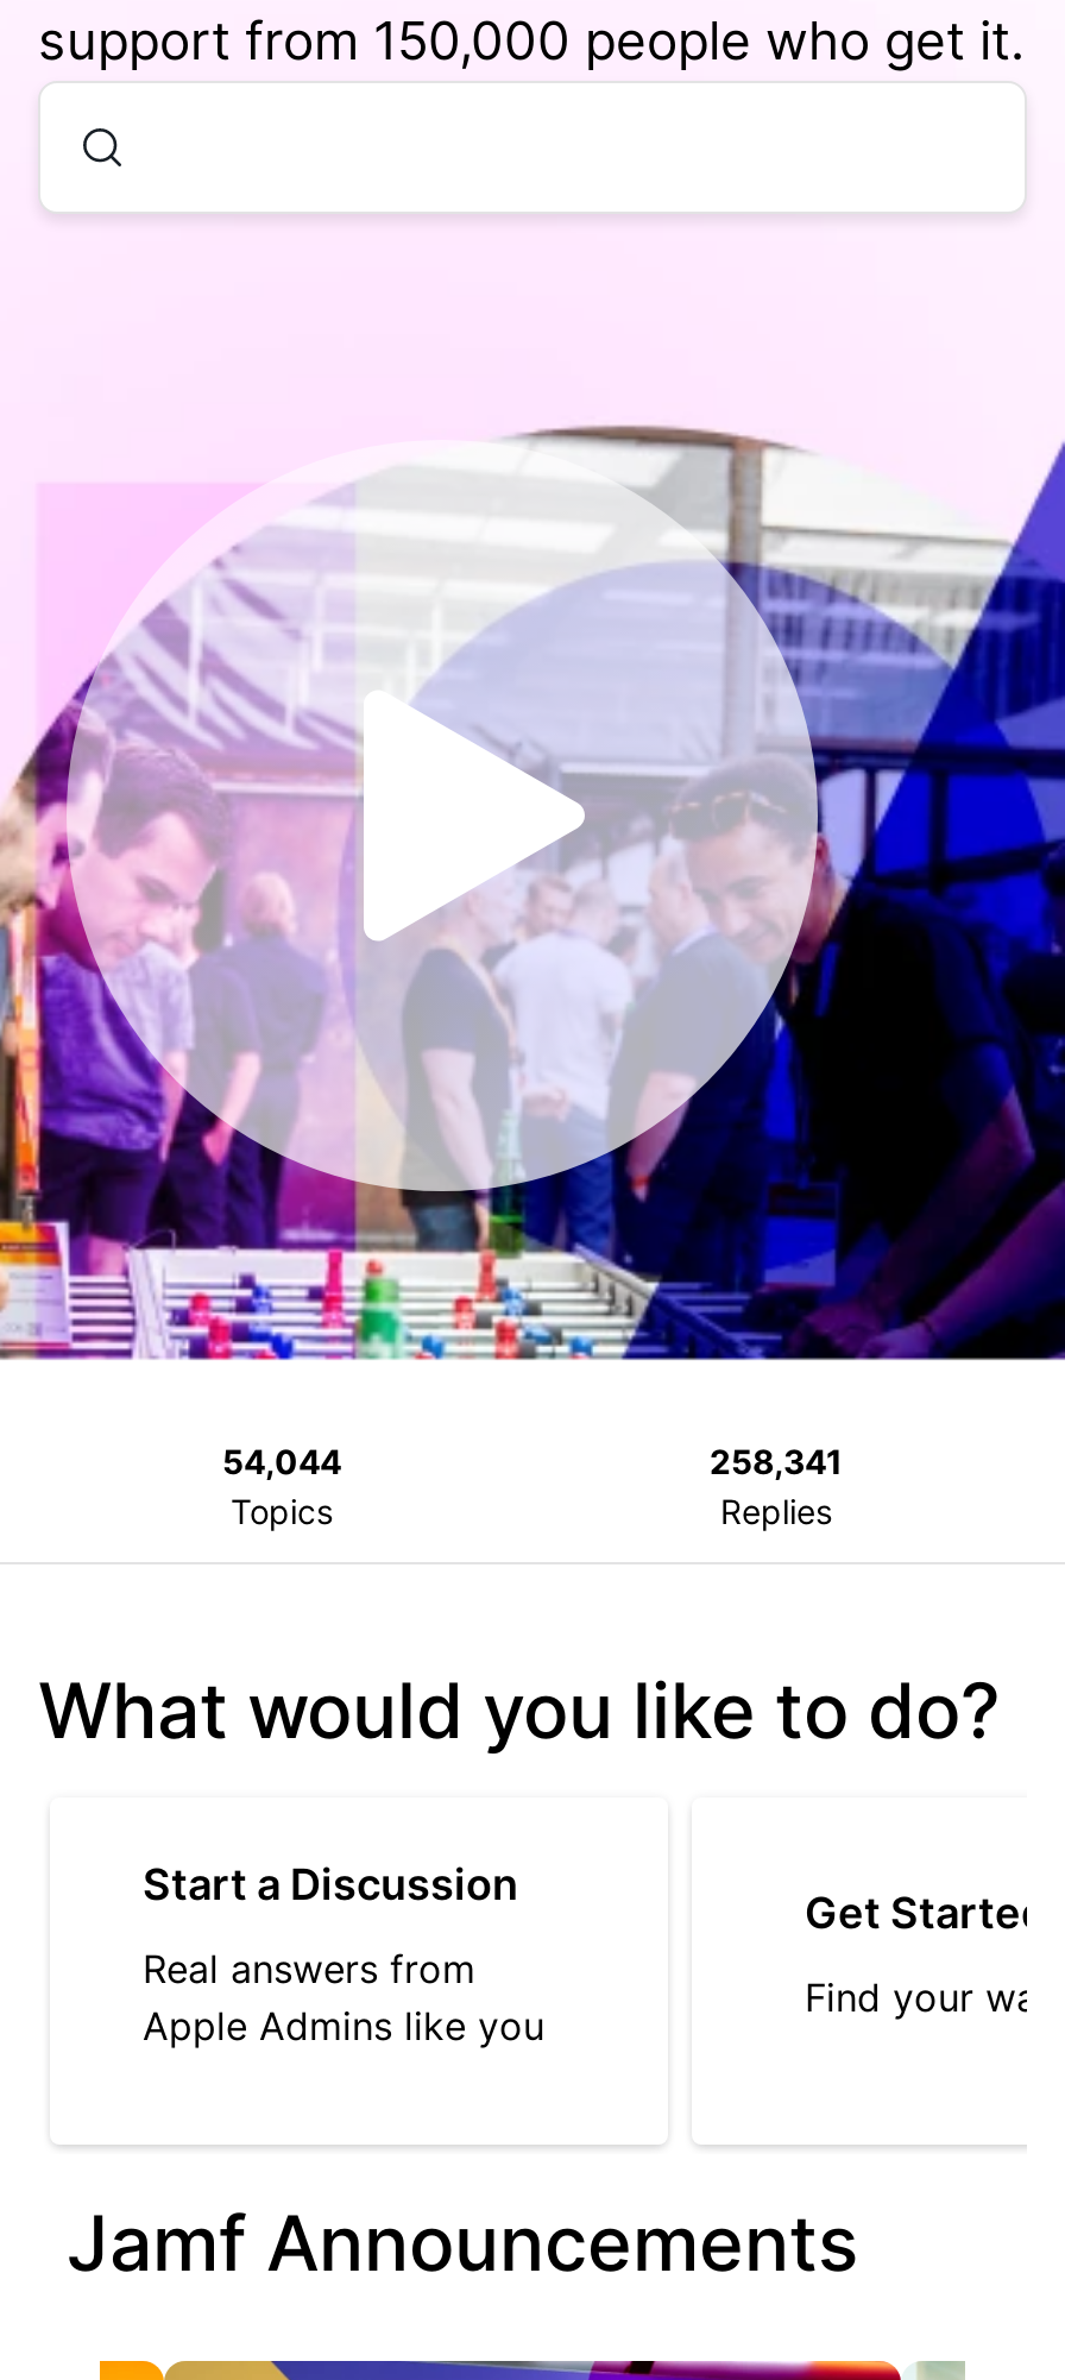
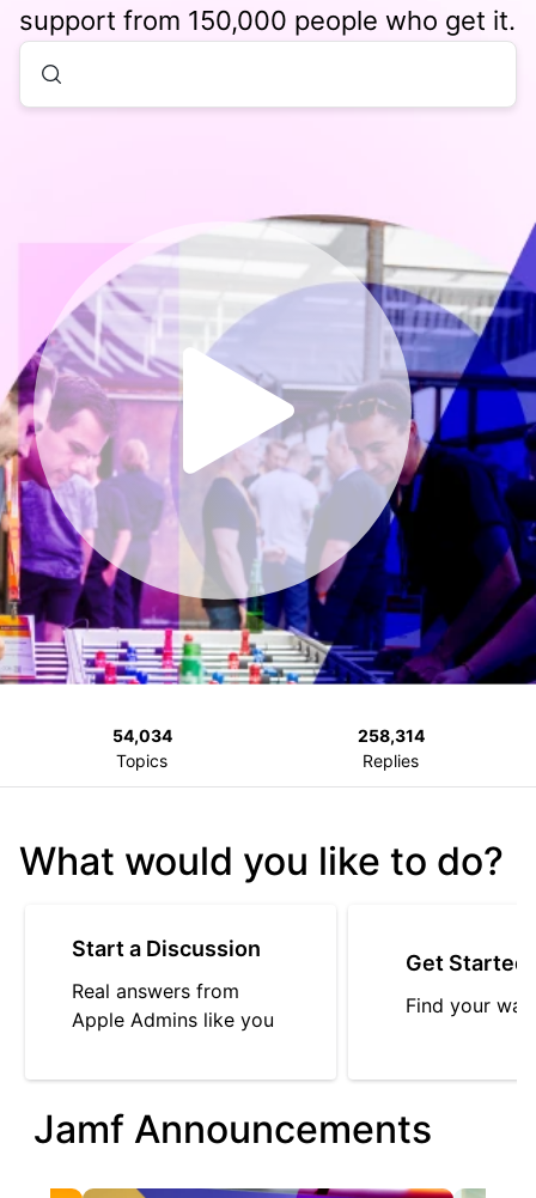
[222,1441,341,1482] 54,044 -> [112,726,172,746] 54,034
[710,1441,843,1482] 258,341 -> [357,726,424,746] 258,314

